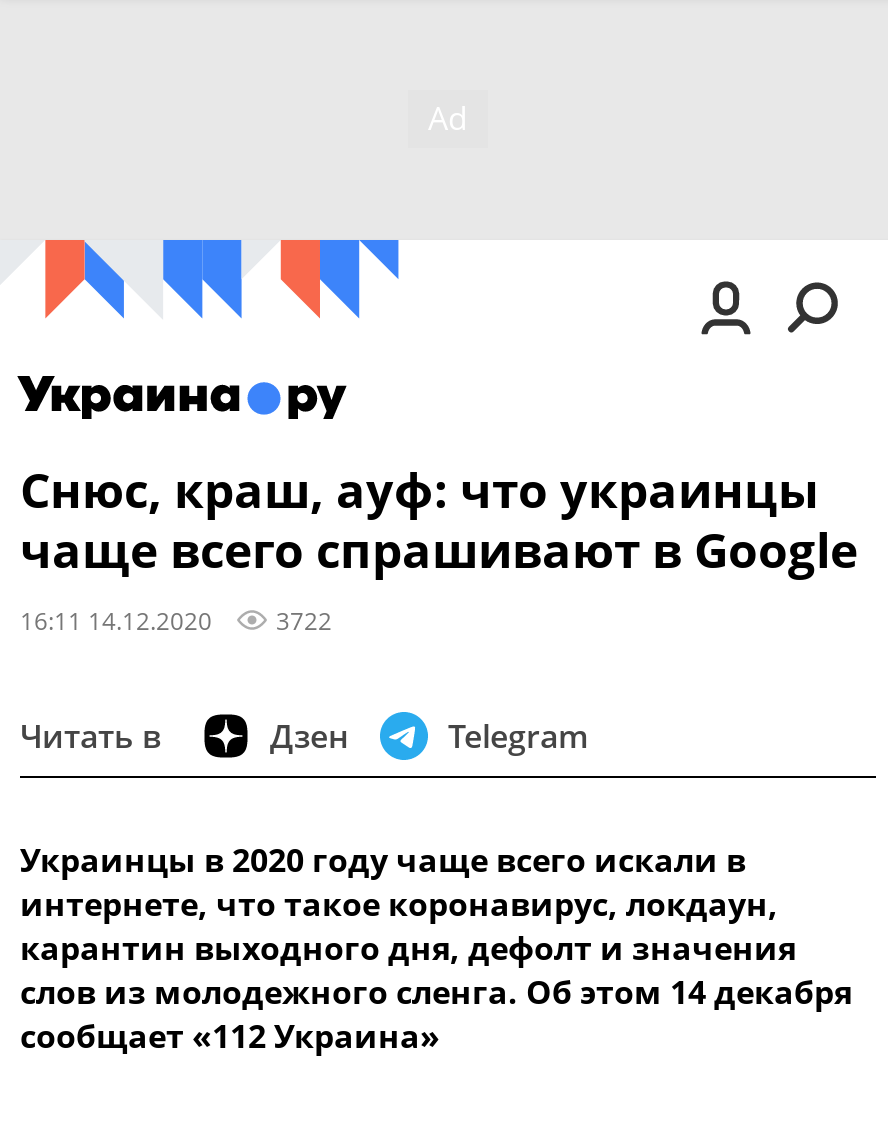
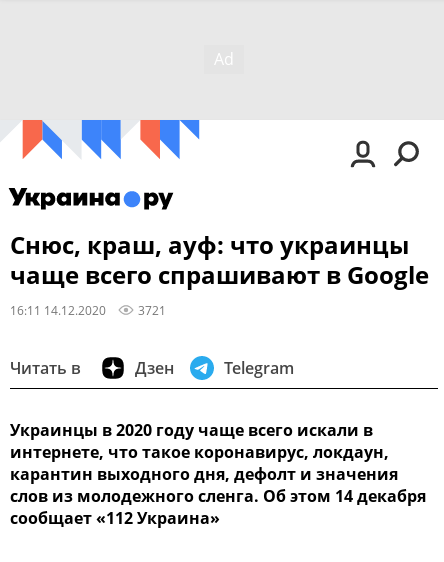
[20,604,332,636] 16:11 14.12.2020 3722 -> [10,302,166,318] 16:11 14.12.2020 3721

